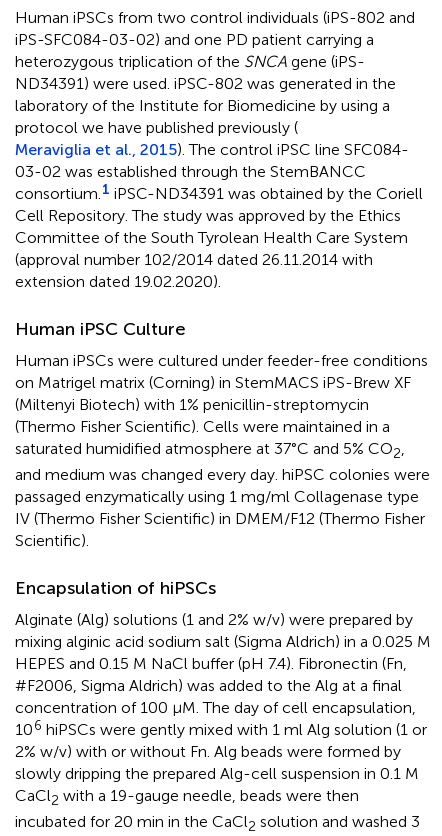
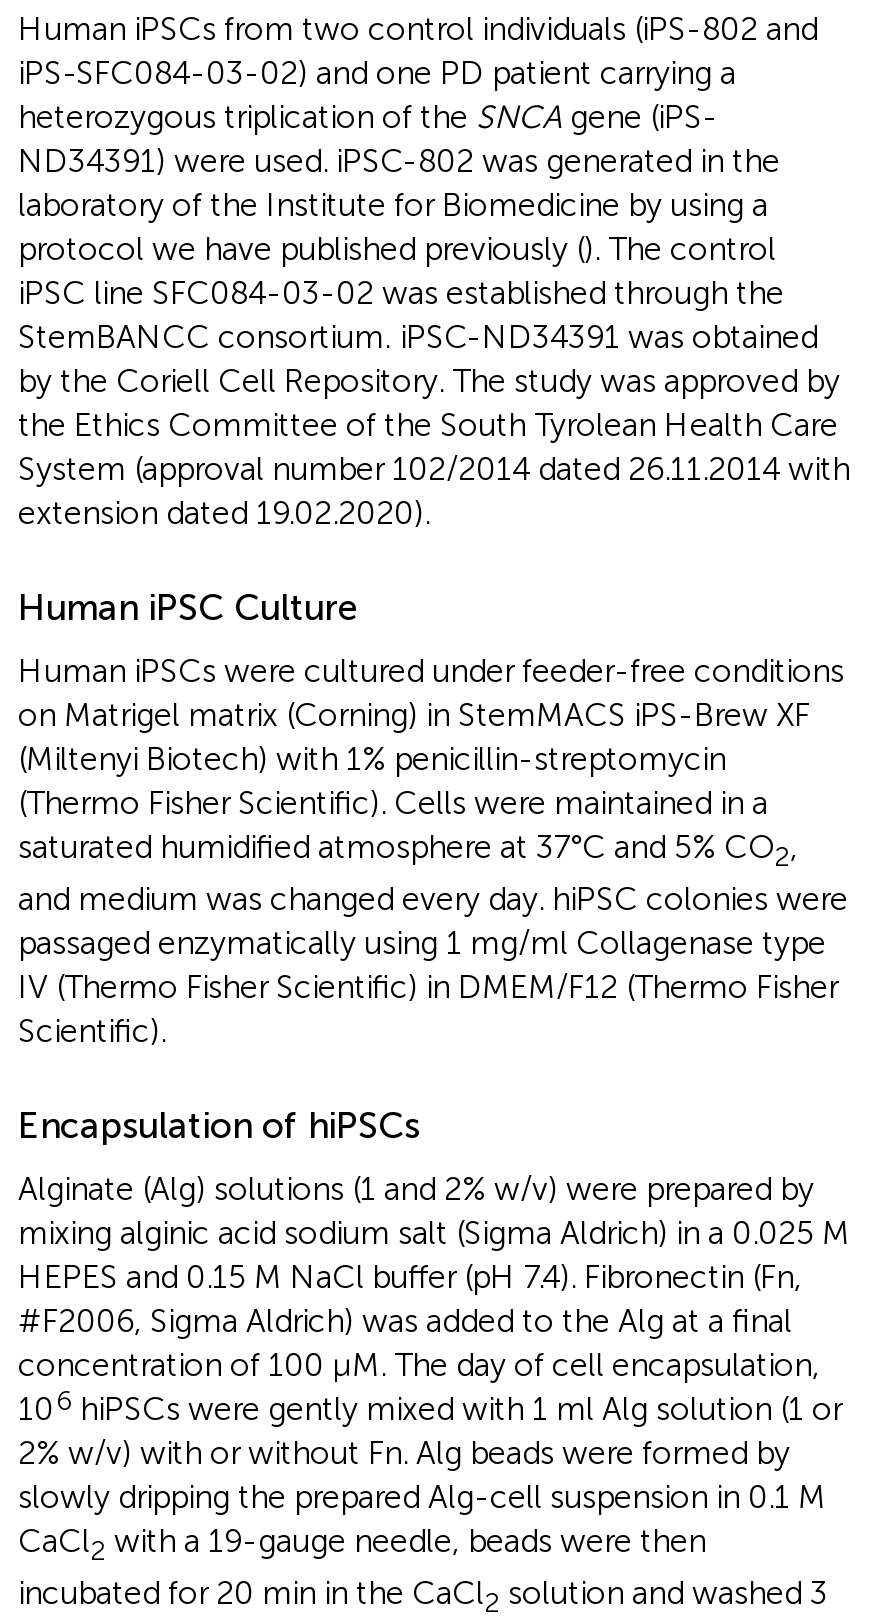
[15,117,423,268] protocol we have published previously ( | Meraviglia et al., 2015). The control iPSC line SFC084- | 03-02 was established through the StemBANCC | consortium. 1 iPSC-ND34391 was obtained by the Coriell | Cell Repository. The study was approved by the Ethics | Committee of the South Tyrolean Health Care System | (approval number 102/2014 dated 26.11.2014 with -> [18,229,850,487] protocol we have published previously (). The control | iPSC line SFC084-03-02 was established through the | StemBANCC consortium. iPSC-ND34391 was obtained | by the Coriell Cell Repository. The study was approved by | the Ethics Committee of the South Tyrolean Health Care | System (approval number 102/2014 dated 26.11.2014 with

